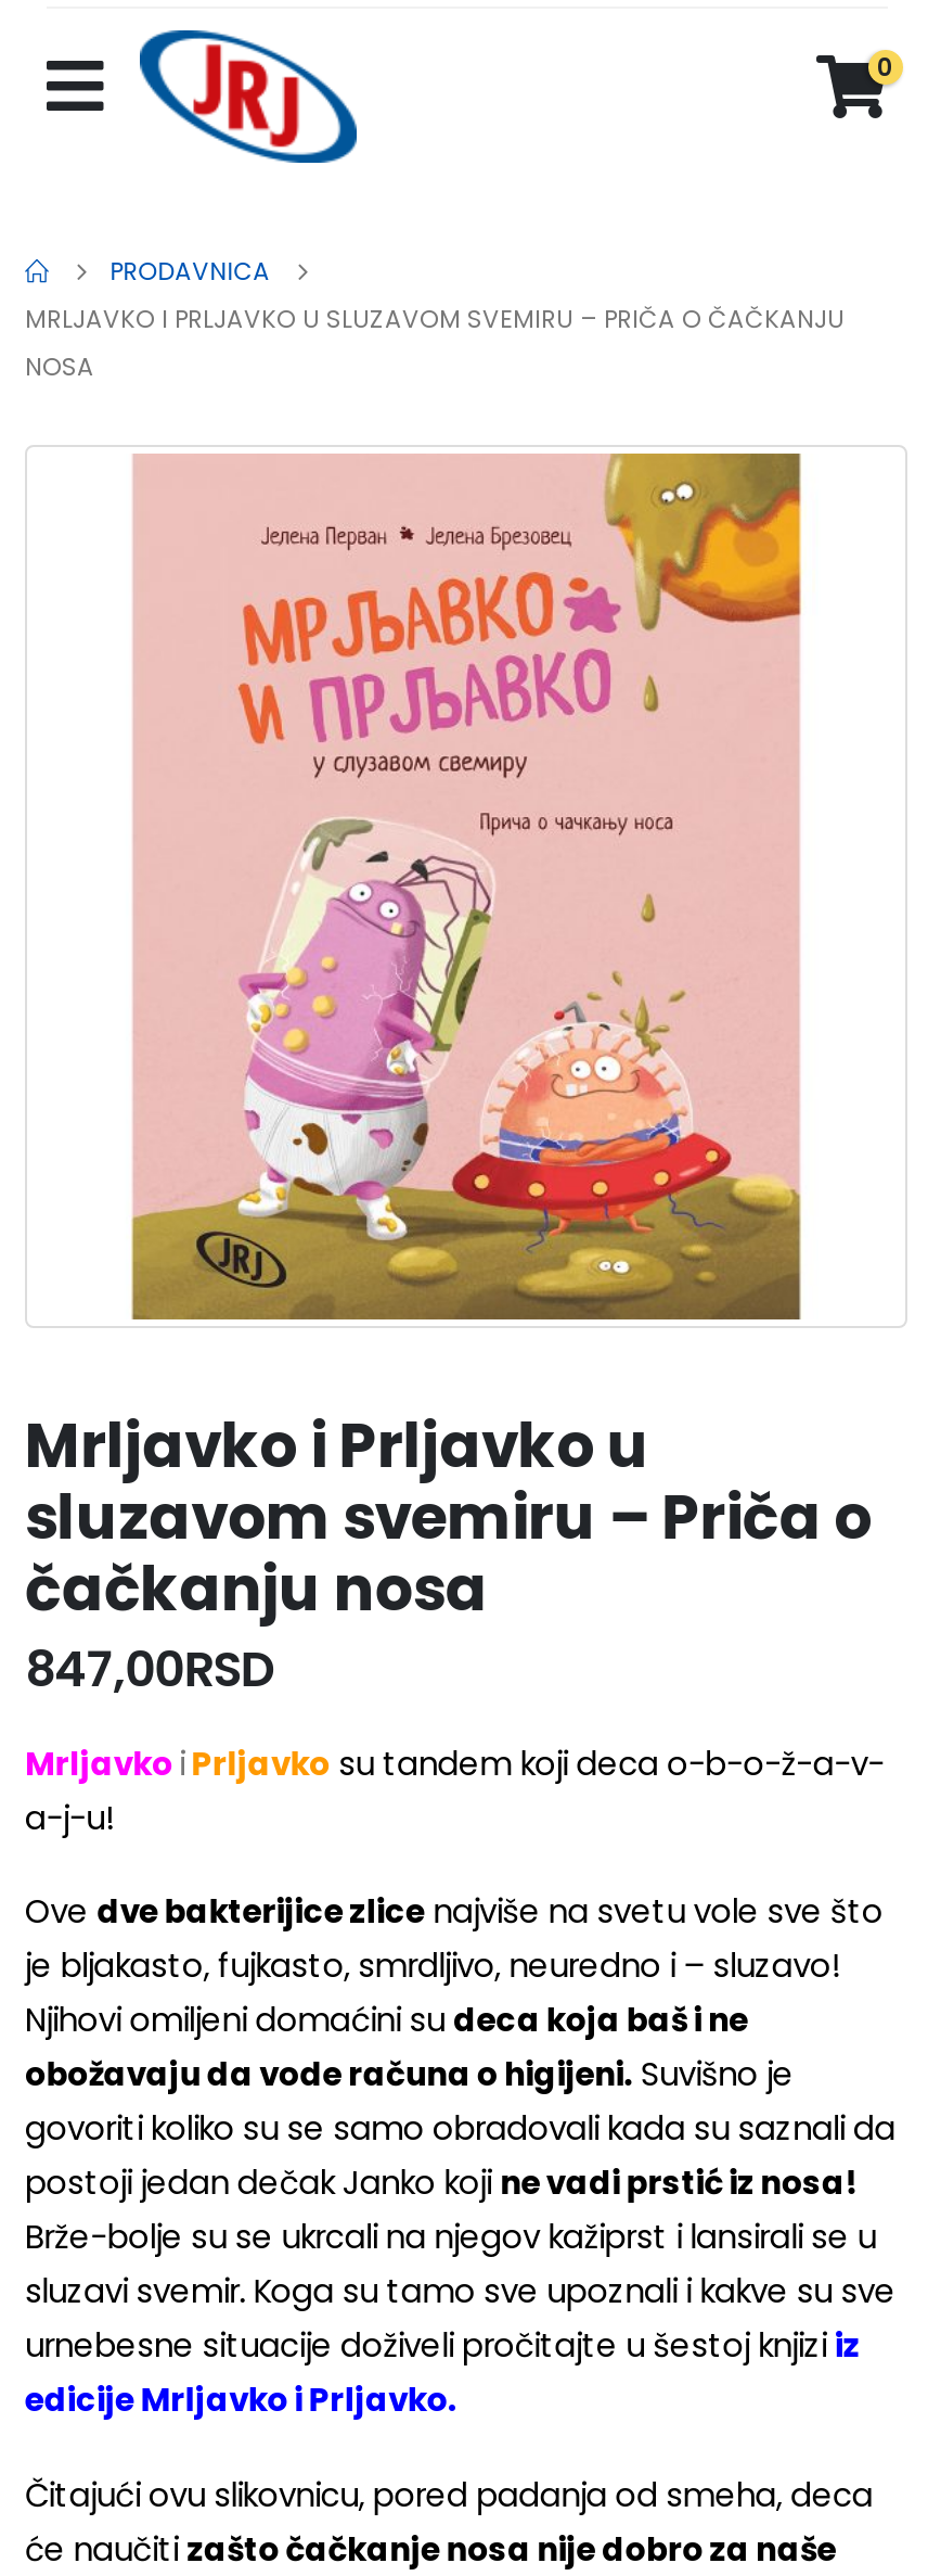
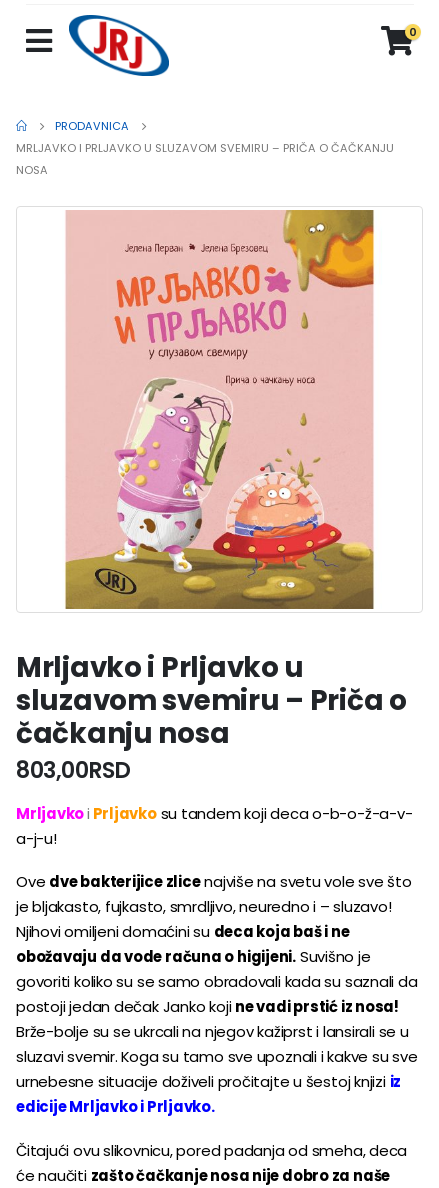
[25,1636,276,1704] 847,00RSD -> [16,755,131,786] 803,00RSD

